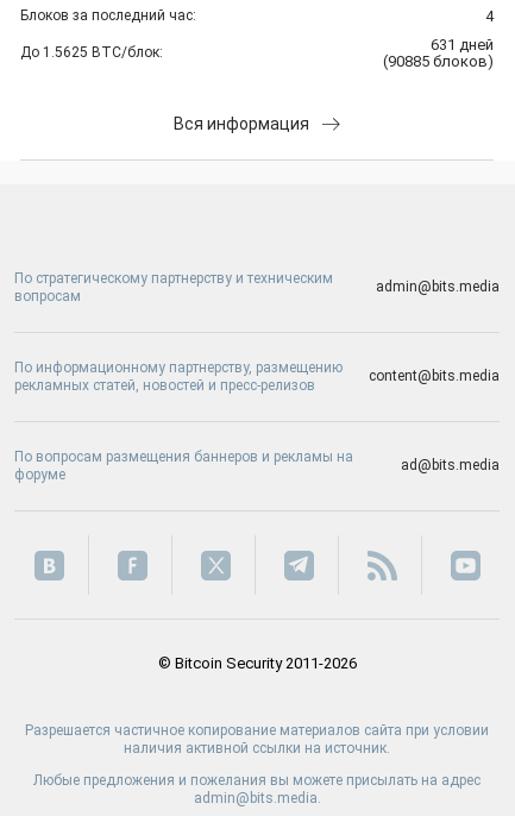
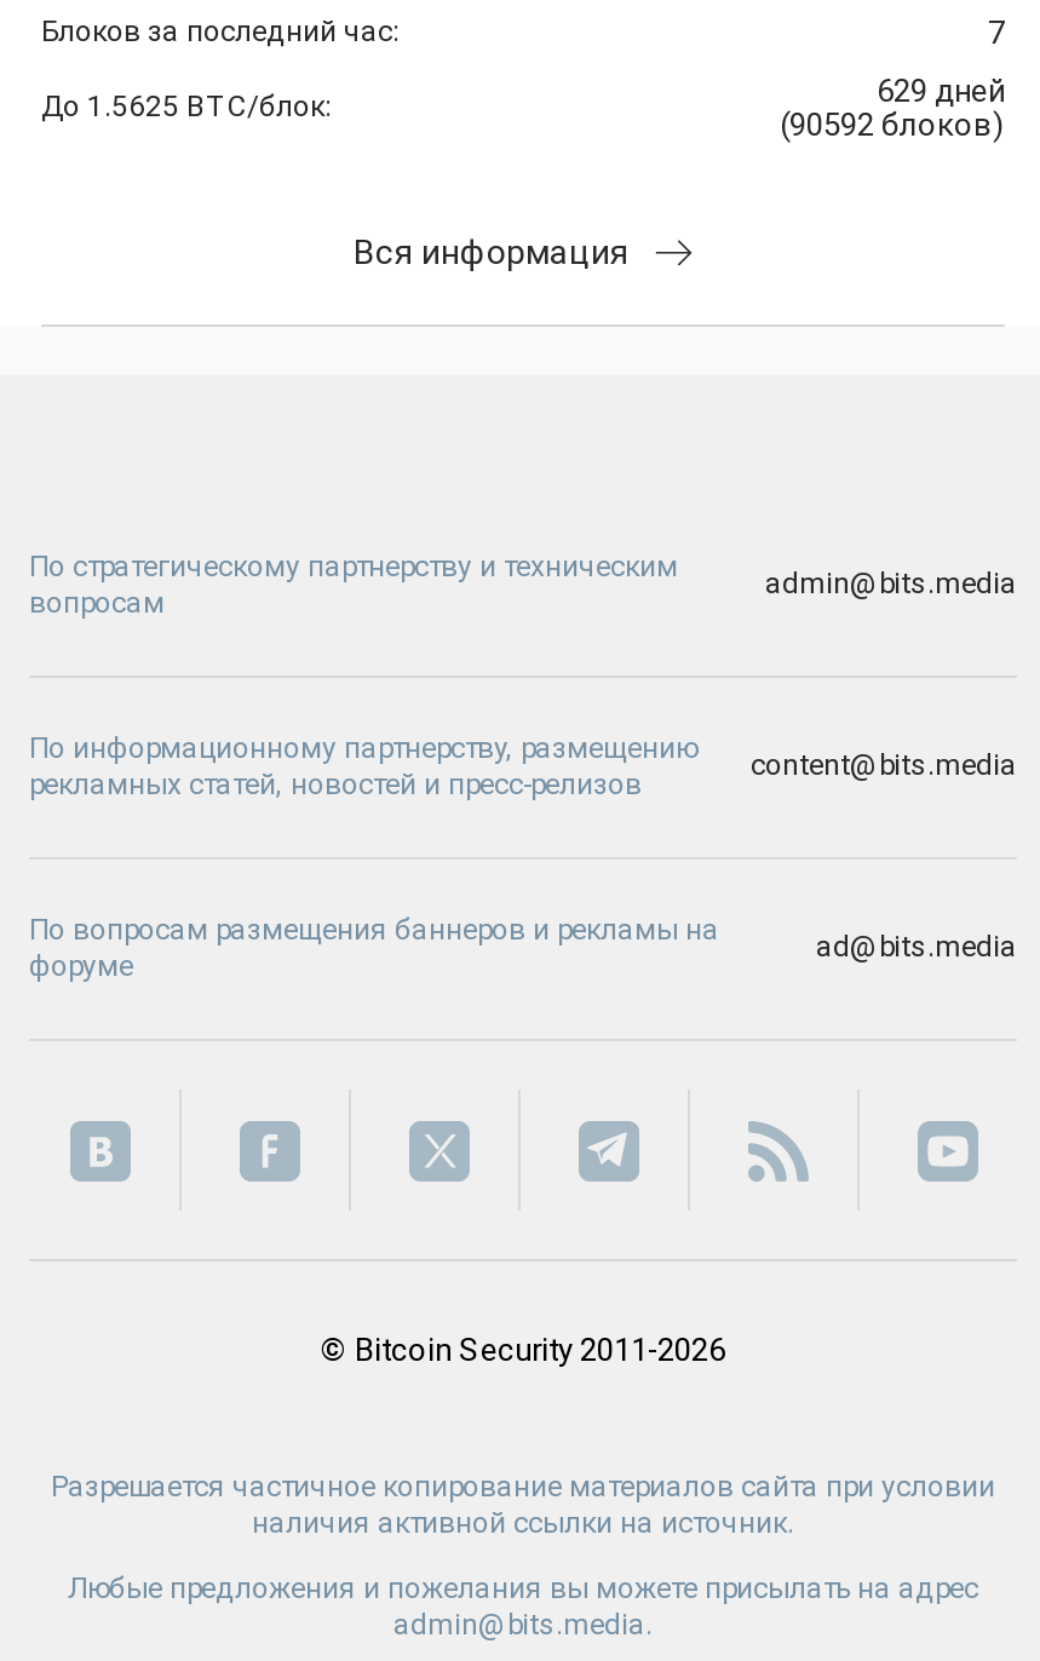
[485,8,494,25] 4 -> [988,15,1005,52] 7
[431,36,494,54] 631 дней -> [877,74,1005,110] 629 дней
[383,53,494,71] (90885 блоков) -> [780,108,1005,144] (90592 блоков)

